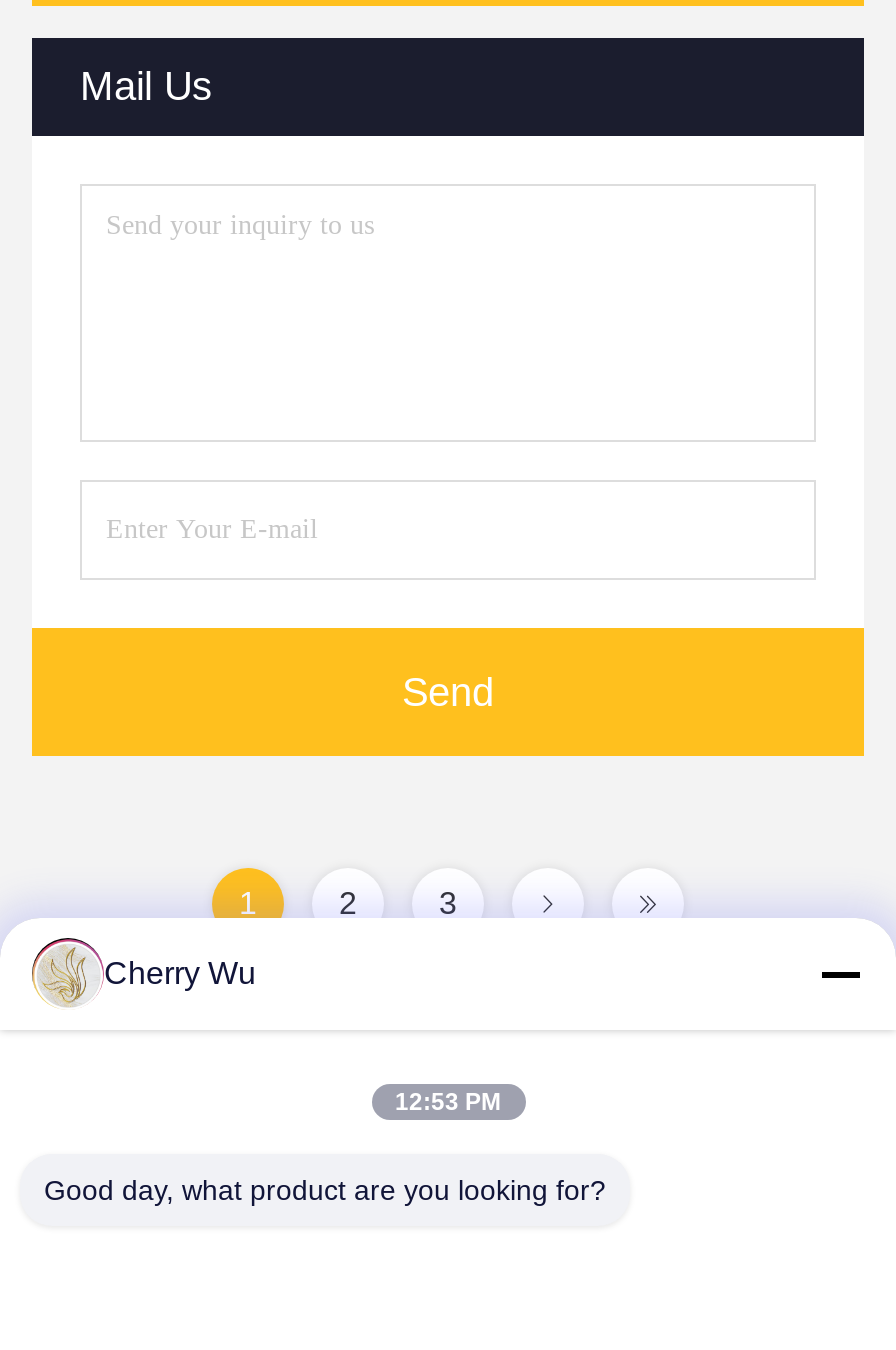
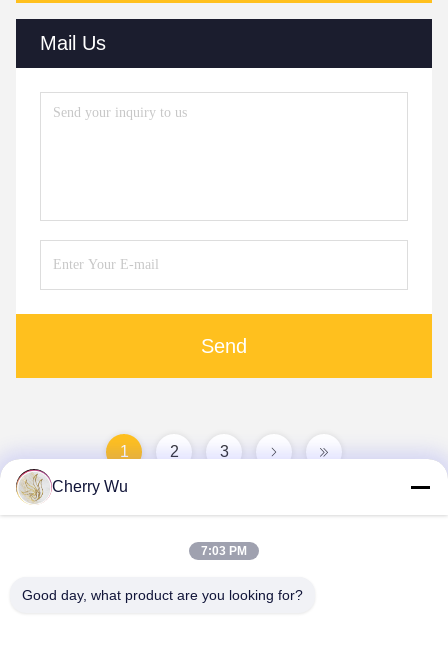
[395,1088,501,1116] 12:53 PM -> [201,544,247,558] 7:03 PM

